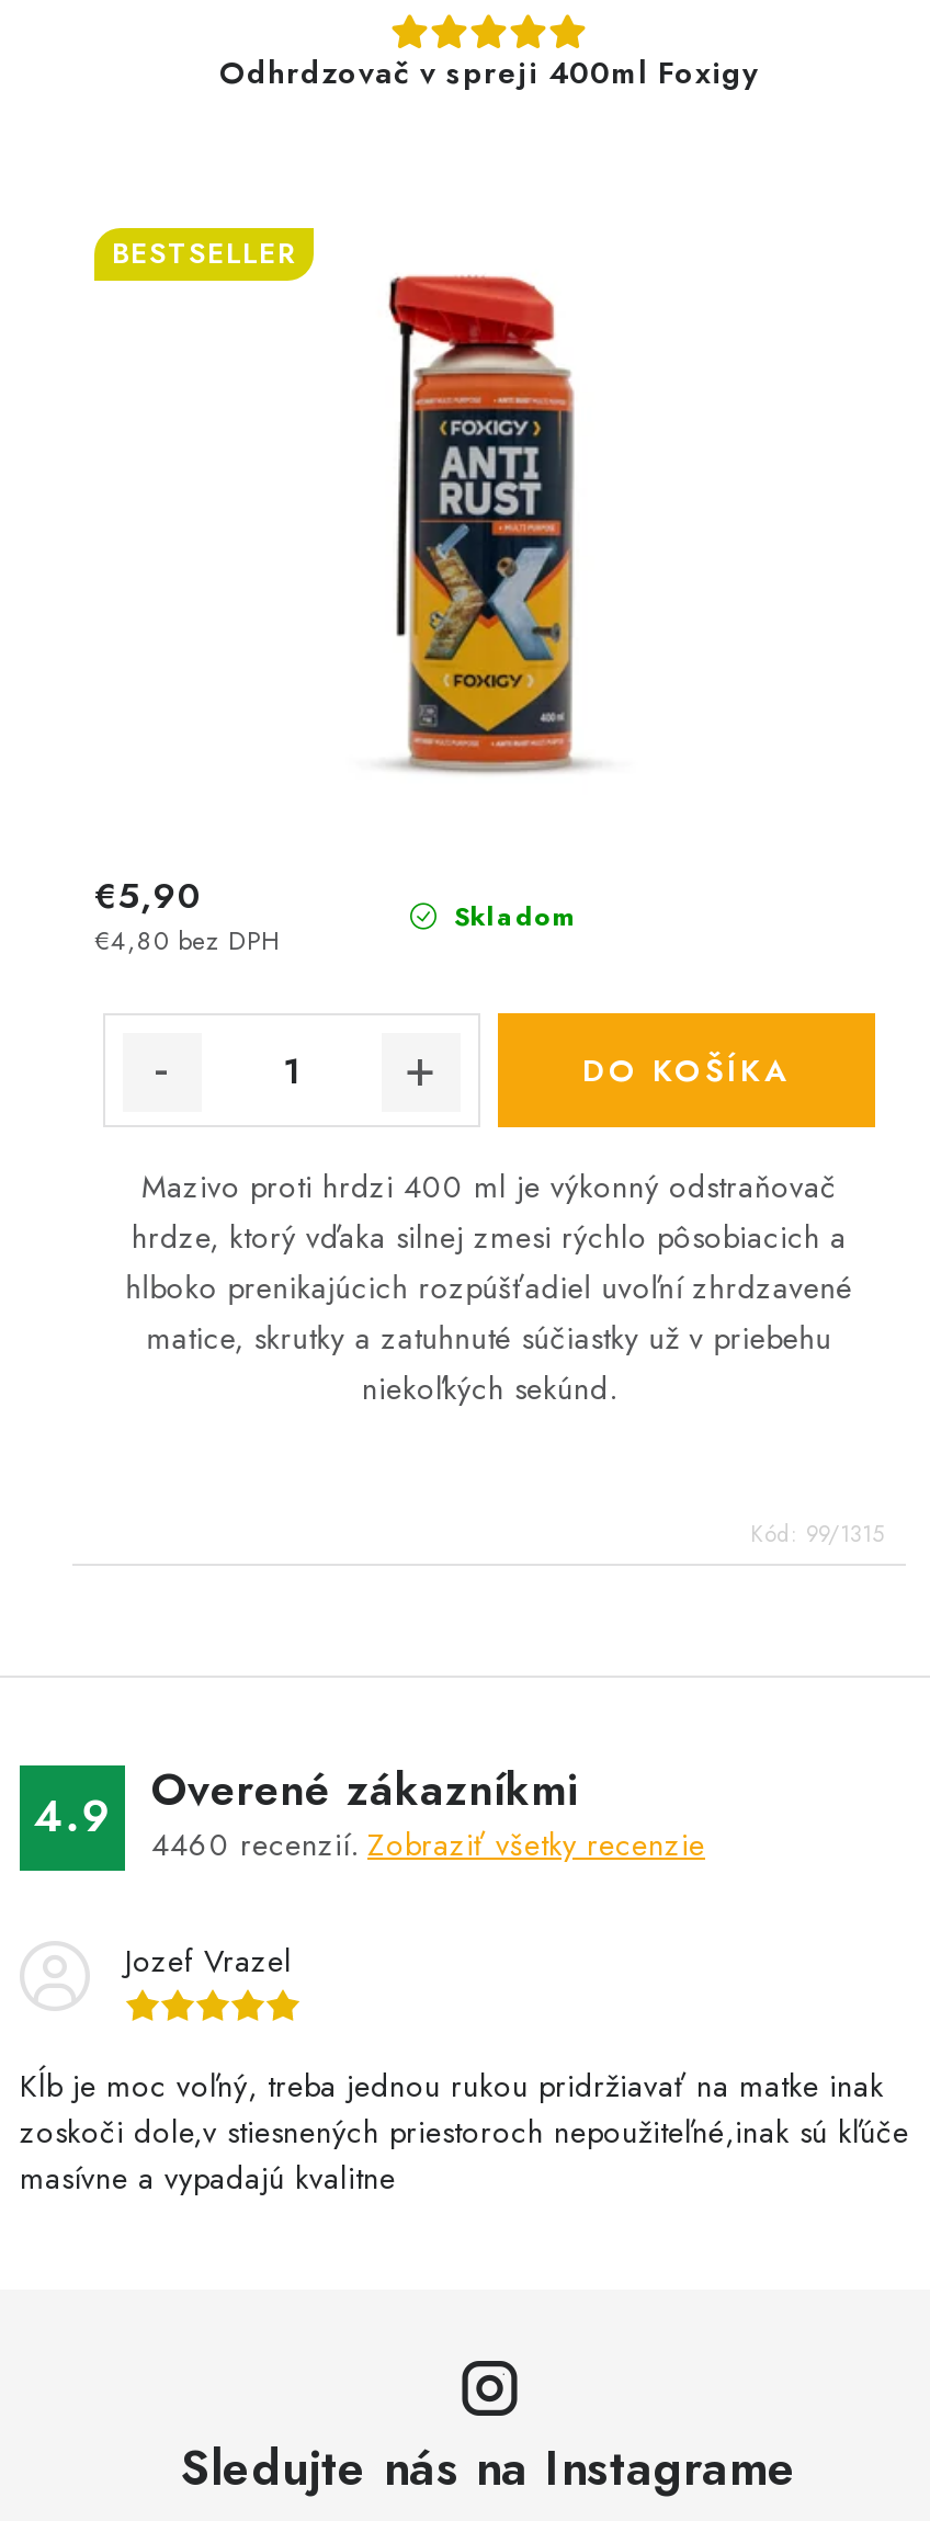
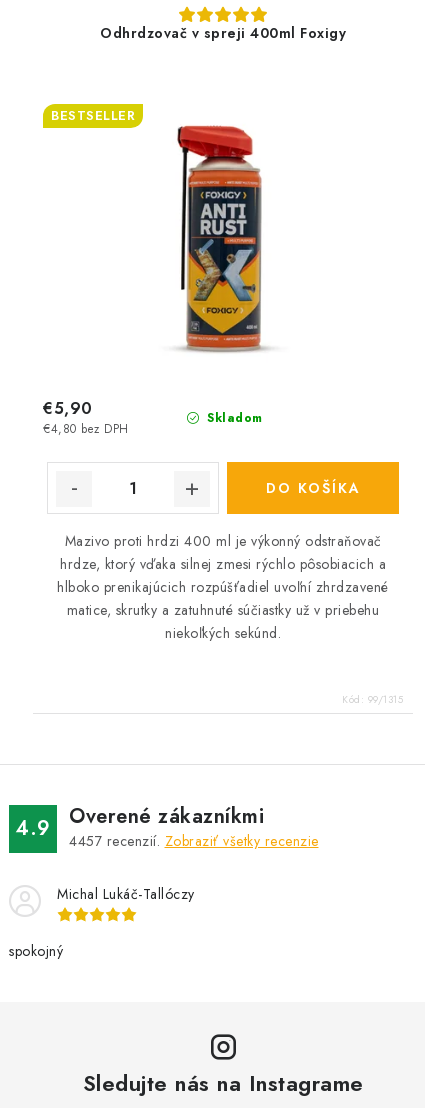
[151,1823,705,1867] 4460 recenzií. Zobraziť všetky recenzie -> [69,831,318,851] 4457 recenzií. Zobraziť všetky recenzie
[125,1939,292,1983] Jozef Vrazel -> [57,884,194,904] Michal Lukáč-Tallóczy
[20,2064,909,2200] Kĺb je moc voľný, treba jednou rukou pridržiavať na matke inak | zoskoči dole,v stiesnených priestoroch nepoužiteľné,inak sú kľúče | masívne a vypadajú kvalitne -> [9,941,63,961] spokojný

